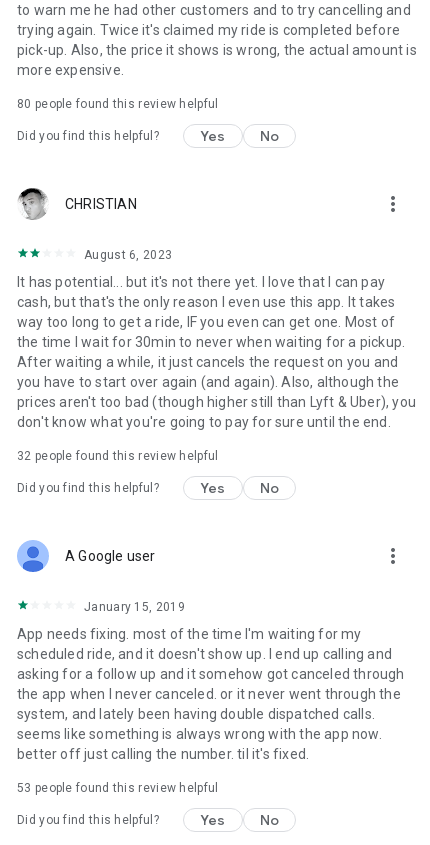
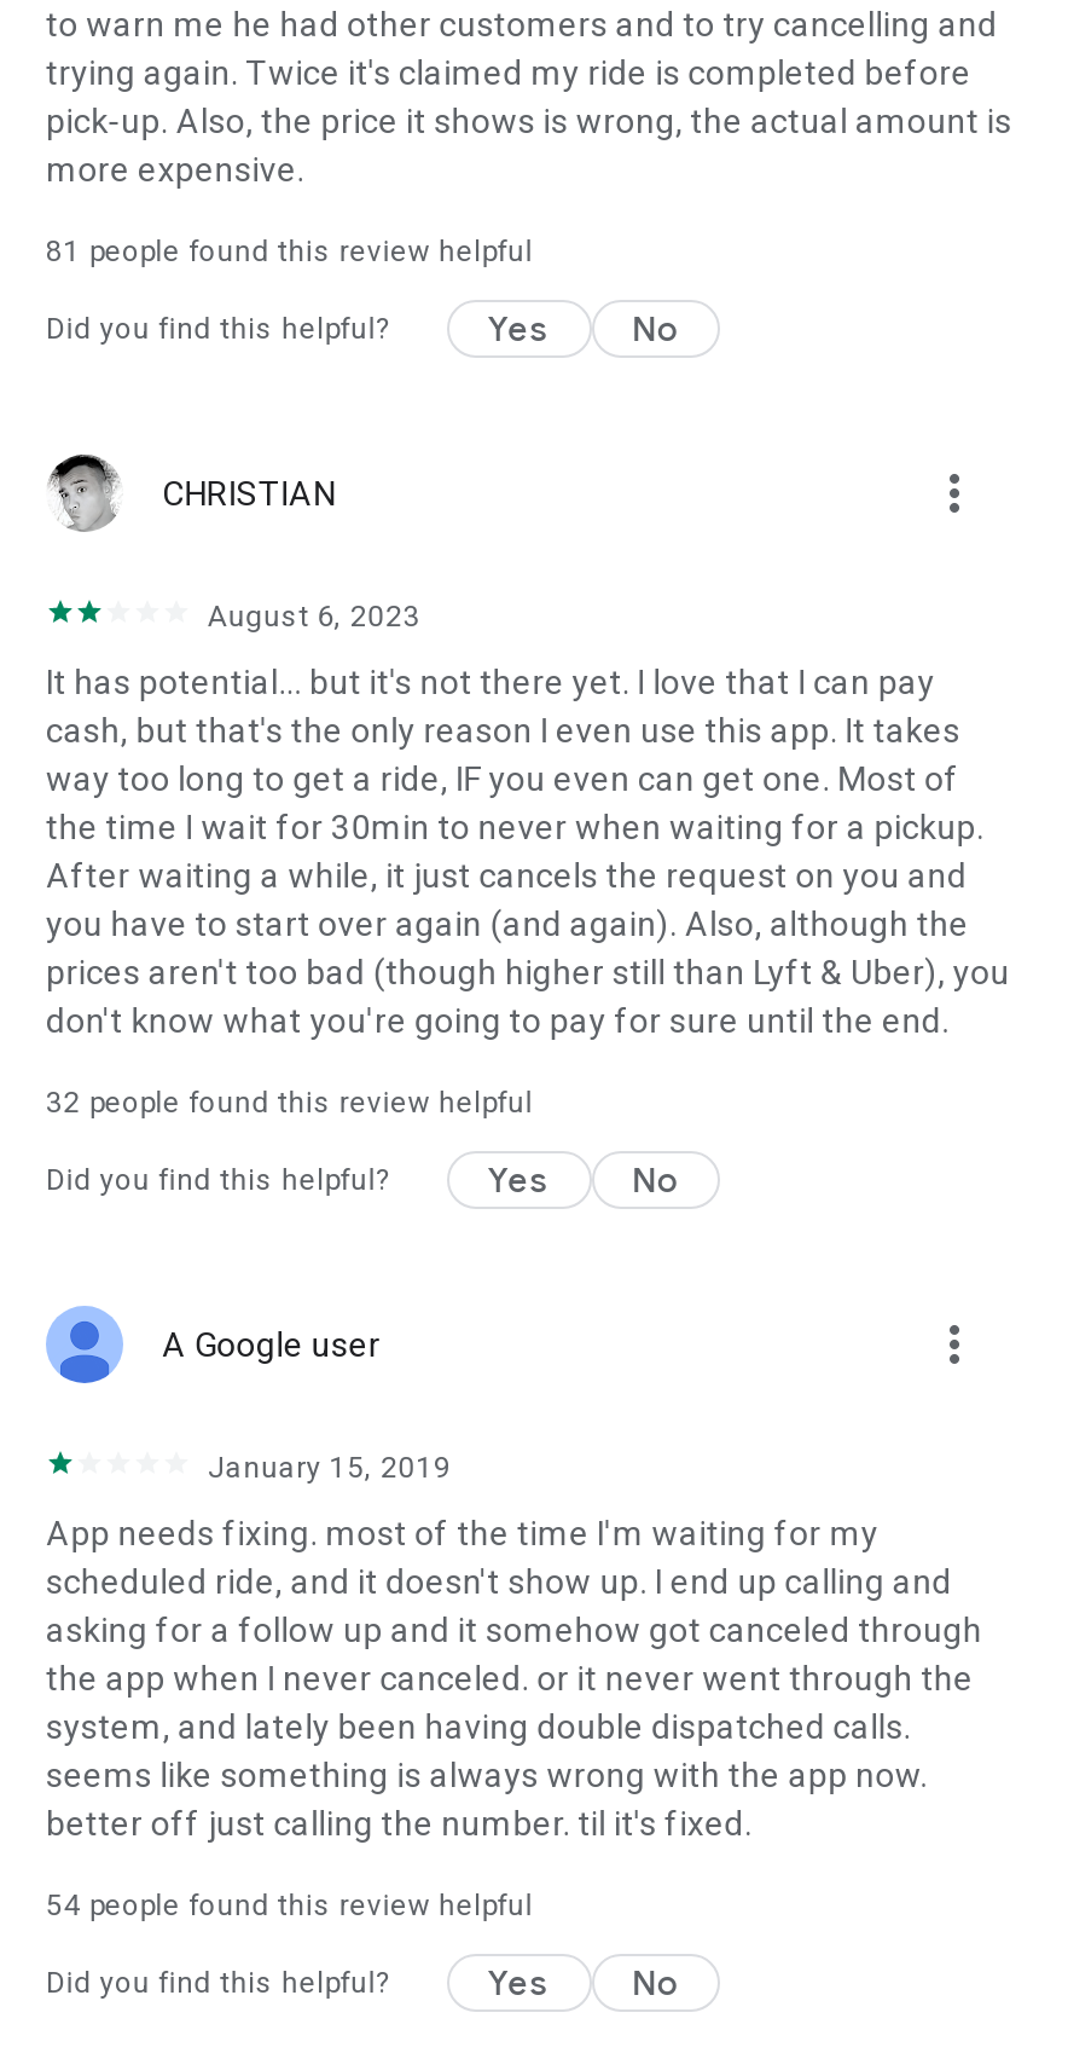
[17,97,218,111] 80 people found this review helpful -> [46,235,533,268] 81 people found this review helpful
[17,781,218,795] 53 people found this review helpful -> [46,1889,533,1922] 54 people found this review helpful

